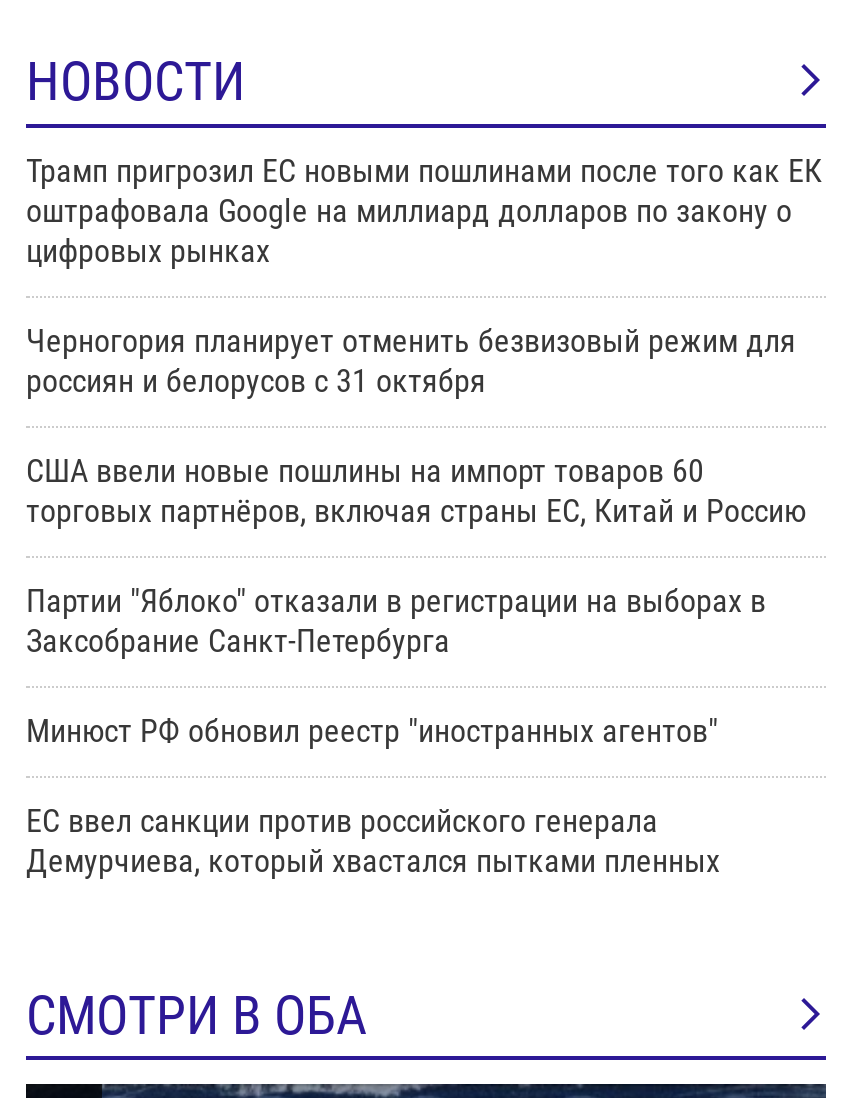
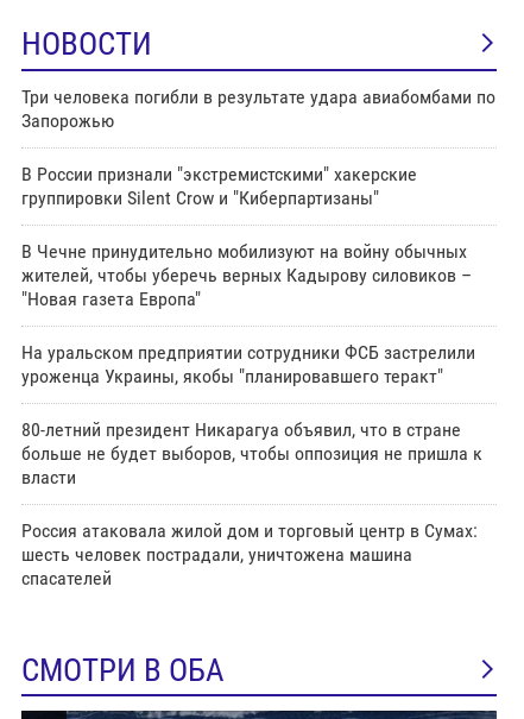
[26,151,822,269] Трамп пригрозил EC новыми пошлинами после того как ЕК | оштрафовала Google на миллиард долларов по закону о | цифровых рынках -> [21,85,495,131] Три человека погибли в результате удара авиабомбами по | Запорожью
[26,321,796,399] Черногория планирует отменить безвизовый режим для | россиян и белорусов с 31 октября -> [21,162,417,209] В России признали "экстремистскими" хакерские | группировки Silent Crow и "Киберпартизаны"
[26,451,806,529] США ввели новые пошлины на импорт товаров 60 | торговых партнёров, включая страны ЕС, Китай и Россию -> [21,239,472,310] В Чечне принудительно мобилизуют на войну обычных | жителей, чтобы уберечь верных Кадырову силовиков – | "Новая газета Европа"
[26,581,766,659] Партии "Яблоко" отказали в регистрации на выборах в | Заксобрание Санкт-Петербурга -> [21,340,475,387] На уральском предприятии сотрудники ФСБ застрелили | уроженца Украины, якобы "планировавшего теракт"
[26,711,718,749] Минюст РФ обновил реестр "иностранных агентов" -> [21,418,482,488] 80-летний президент Никарагуа объявил, что в стране | больше не будет выборов, чтобы оппозиция не пришла к | власти
[26,801,720,879] ЕС ввел санкции против российского генерала | Демурчиева, который хвастался пытками пленных -> [21,519,478,589] Россия атаковала жилой дом и торговый центр в Сумах: | шесть человек пострадали, уничтожена машина | спасателей

